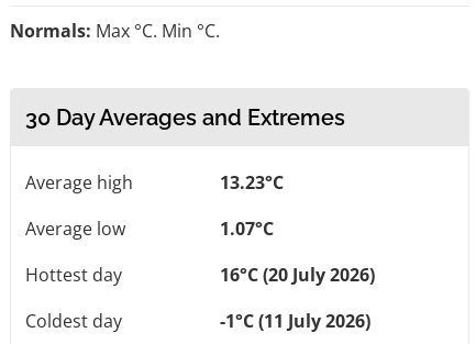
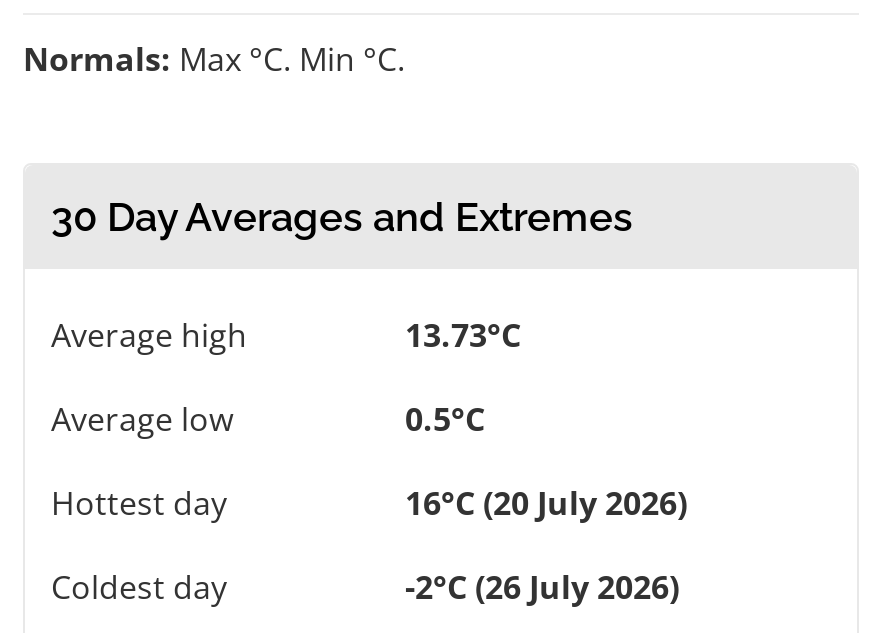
[220,170,284,194] 13.23°C -> [405,312,521,356] 13.73°C
[220,216,274,240] 1.07°C -> [405,396,485,440] 0.5°C
[220,309,370,333] -1°C (11 July 2026) -> [405,564,679,608] -2°C (26 July 2026)

